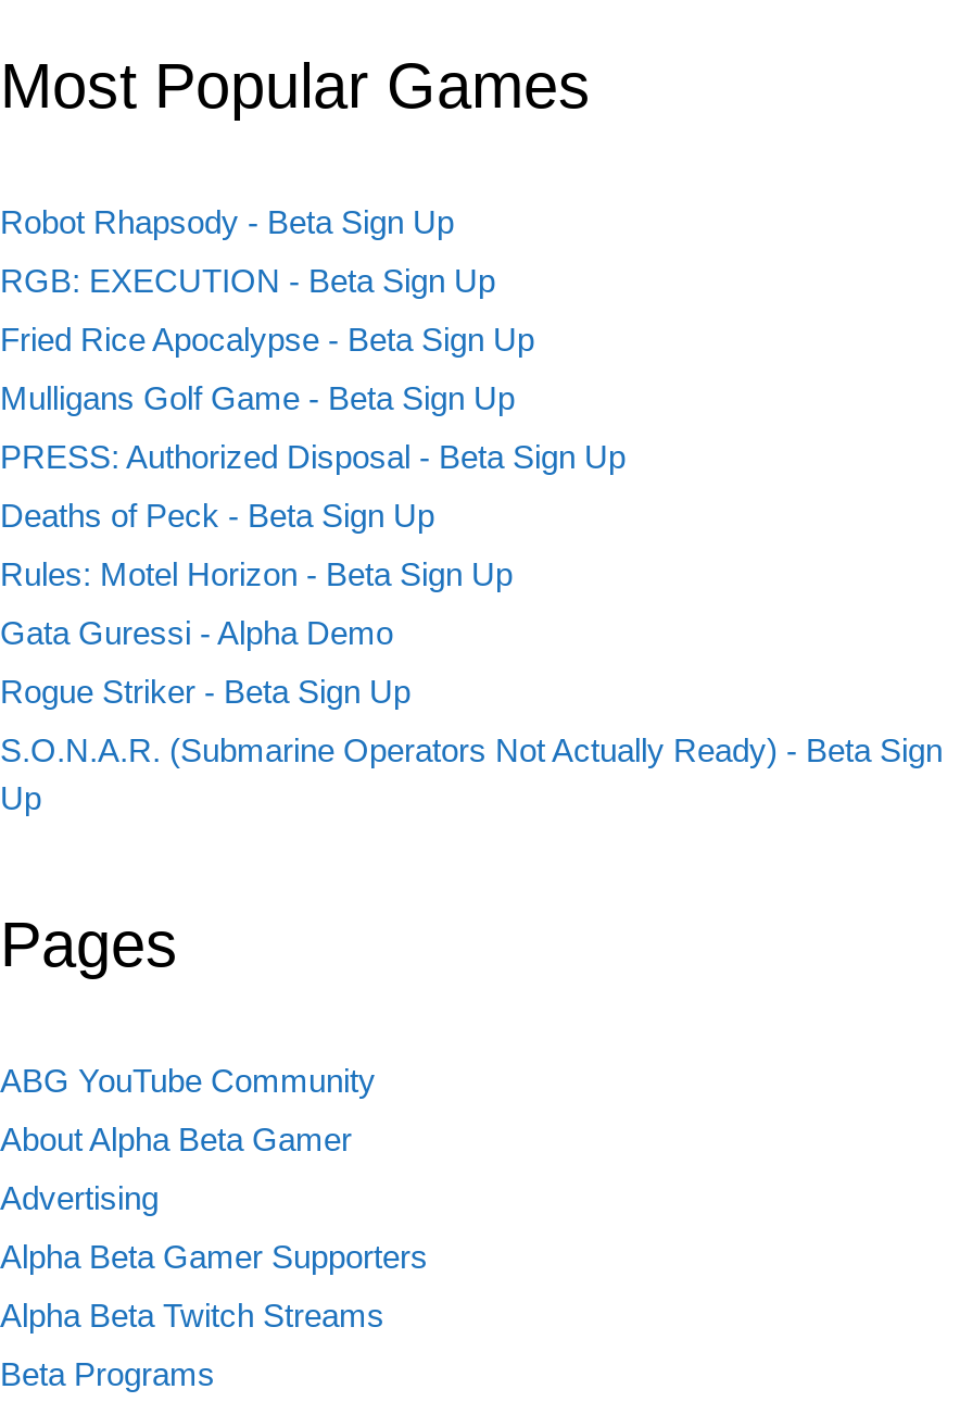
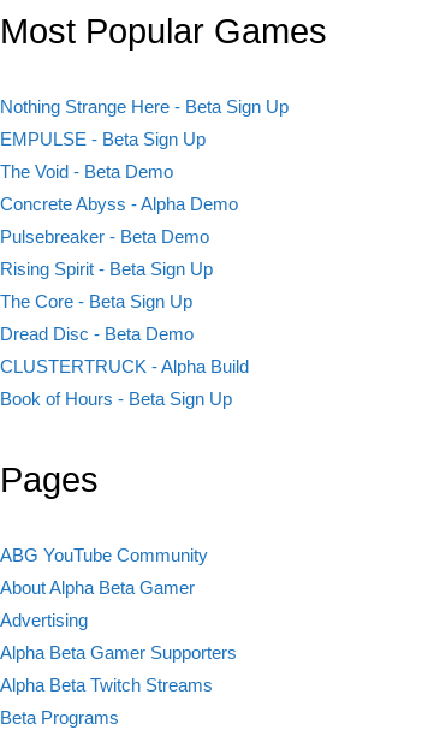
[0,204,454,241] Robot Rhapsody - Beta Sign Up -> [0,97,289,117] Nothing Strange Here - Beta Sign Up
[0,263,495,300] RGB: EXECUTION - Beta Sign Up -> [0,129,206,150] EMPULSE - Beta Sign Up
[0,321,534,358] Fried Rice Apocalypse - Beta Sign Up -> [0,162,173,182] The Void - Beta Demo
[0,380,515,417] Mulligans Golf Game - Beta Sign Up -> [0,194,238,215] Concrete Abyss - Alpha Demo
[0,439,626,476] PRESS: Authorized Disposal - Beta Sign Up -> [0,227,209,247] Pulsebreaker - Beta Demo
[0,498,434,534] Deaths of Peck - Beta Sign Up -> [0,259,213,279] Rising Spirit - Beta Sign Up
[0,556,513,593] Rules: Motel Horizon - Beta Sign Up -> [0,292,192,312] The Core - Beta Sign Up
[0,615,393,652] Gata Guressi - Alpha Demo -> [0,324,194,344] Dread Disc - Beta Demo
[0,674,410,711] Rogue Striker - Beta Sign Up -> [0,356,249,377] CLUSTERTRUCK - Alpha Build
[0,732,943,817] S.O.N.A.R. (Submarine Operators Not Actually Ready) - Beta Sign | Up -> [0,389,232,409] Book of Hours - Beta Sign Up

